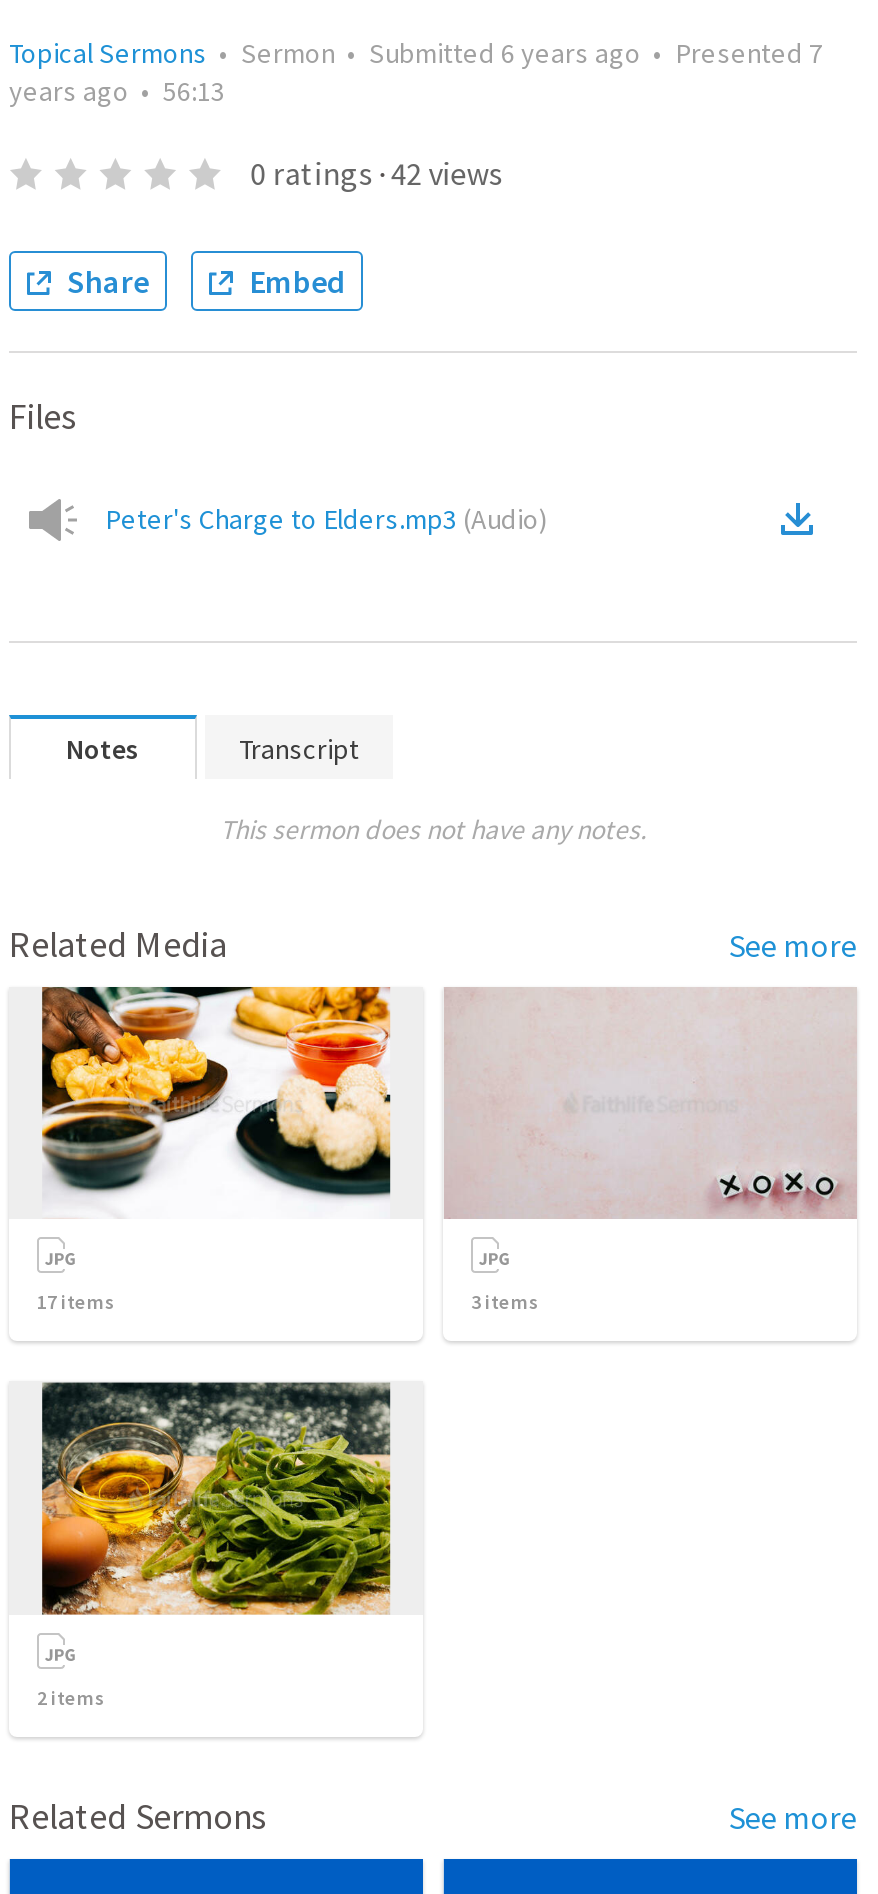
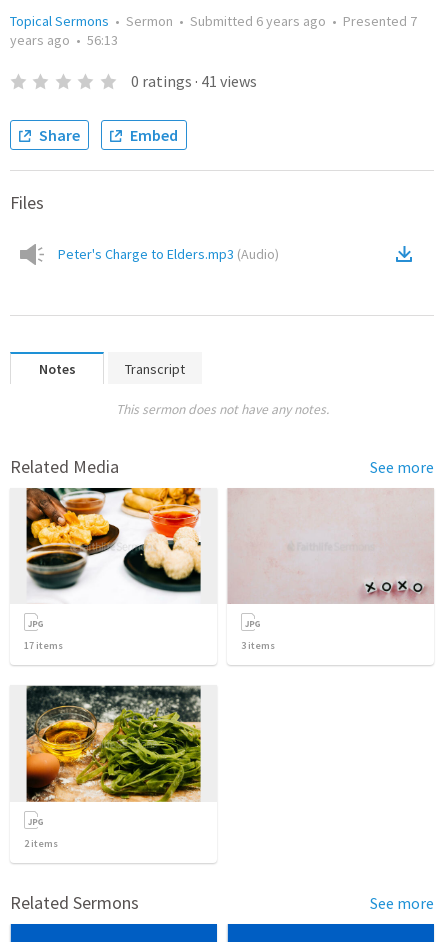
[250,153,502,193] 0 ratings · 42 views -> [131,71,257,91] 0 ratings · 41 views

